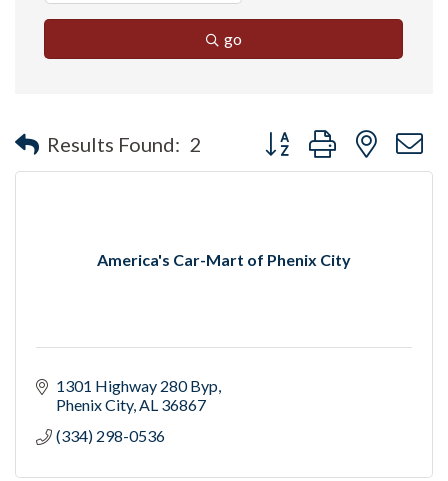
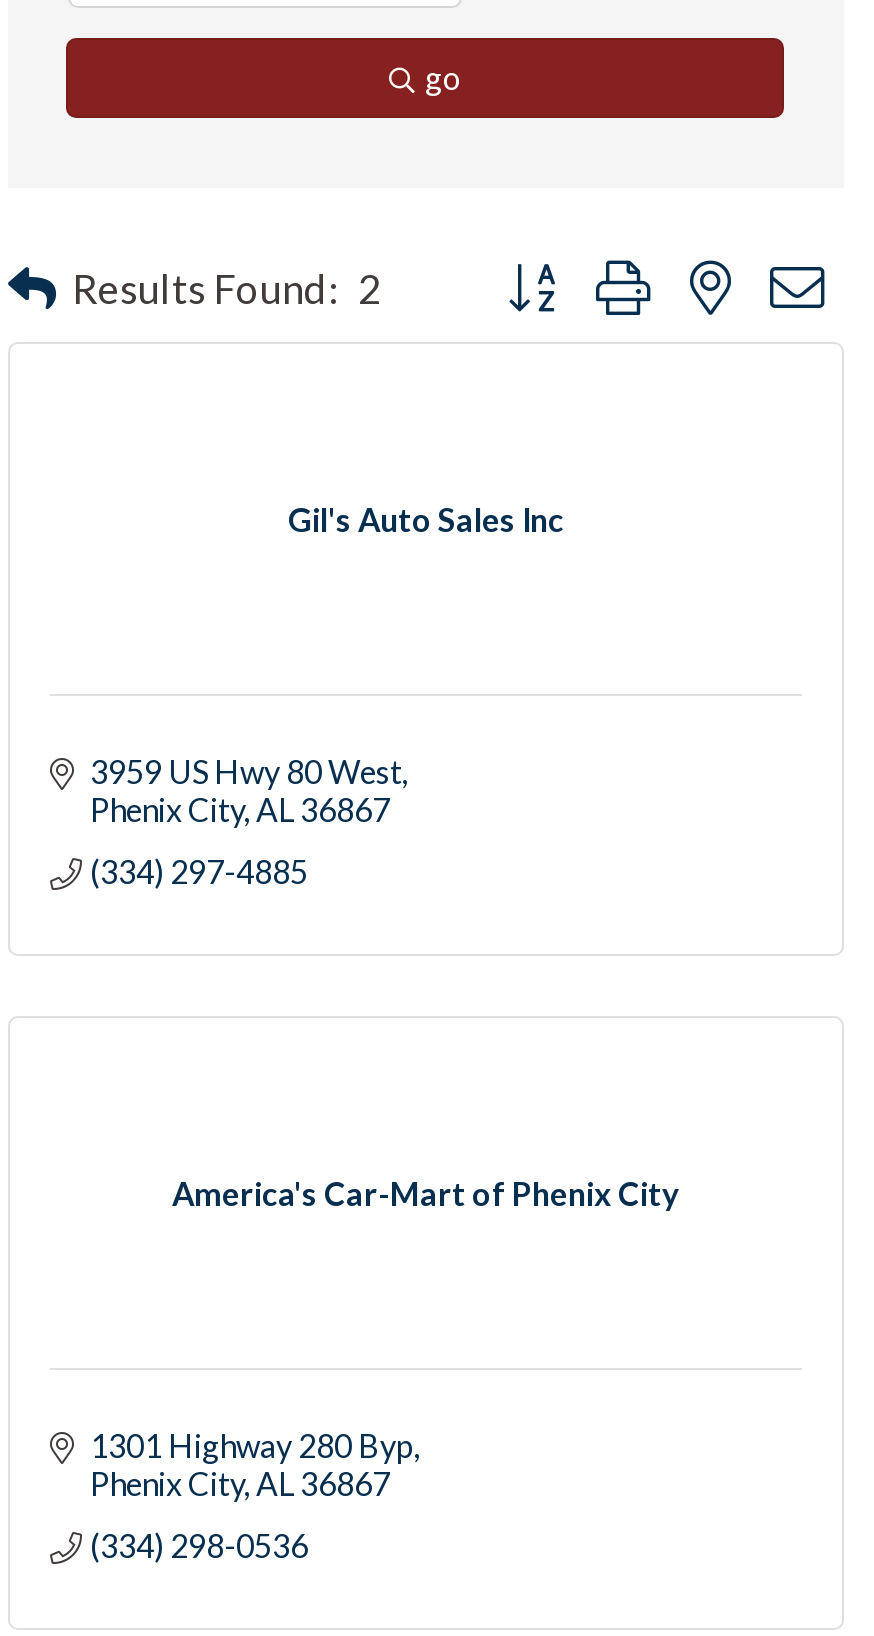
none -> [90,752,402,890] 3959 US Hwy 80 West | Phenix City AL 36867 | (334) 297-4885
none -> [288,500,564,538] Gil's Auto Sales Inc

